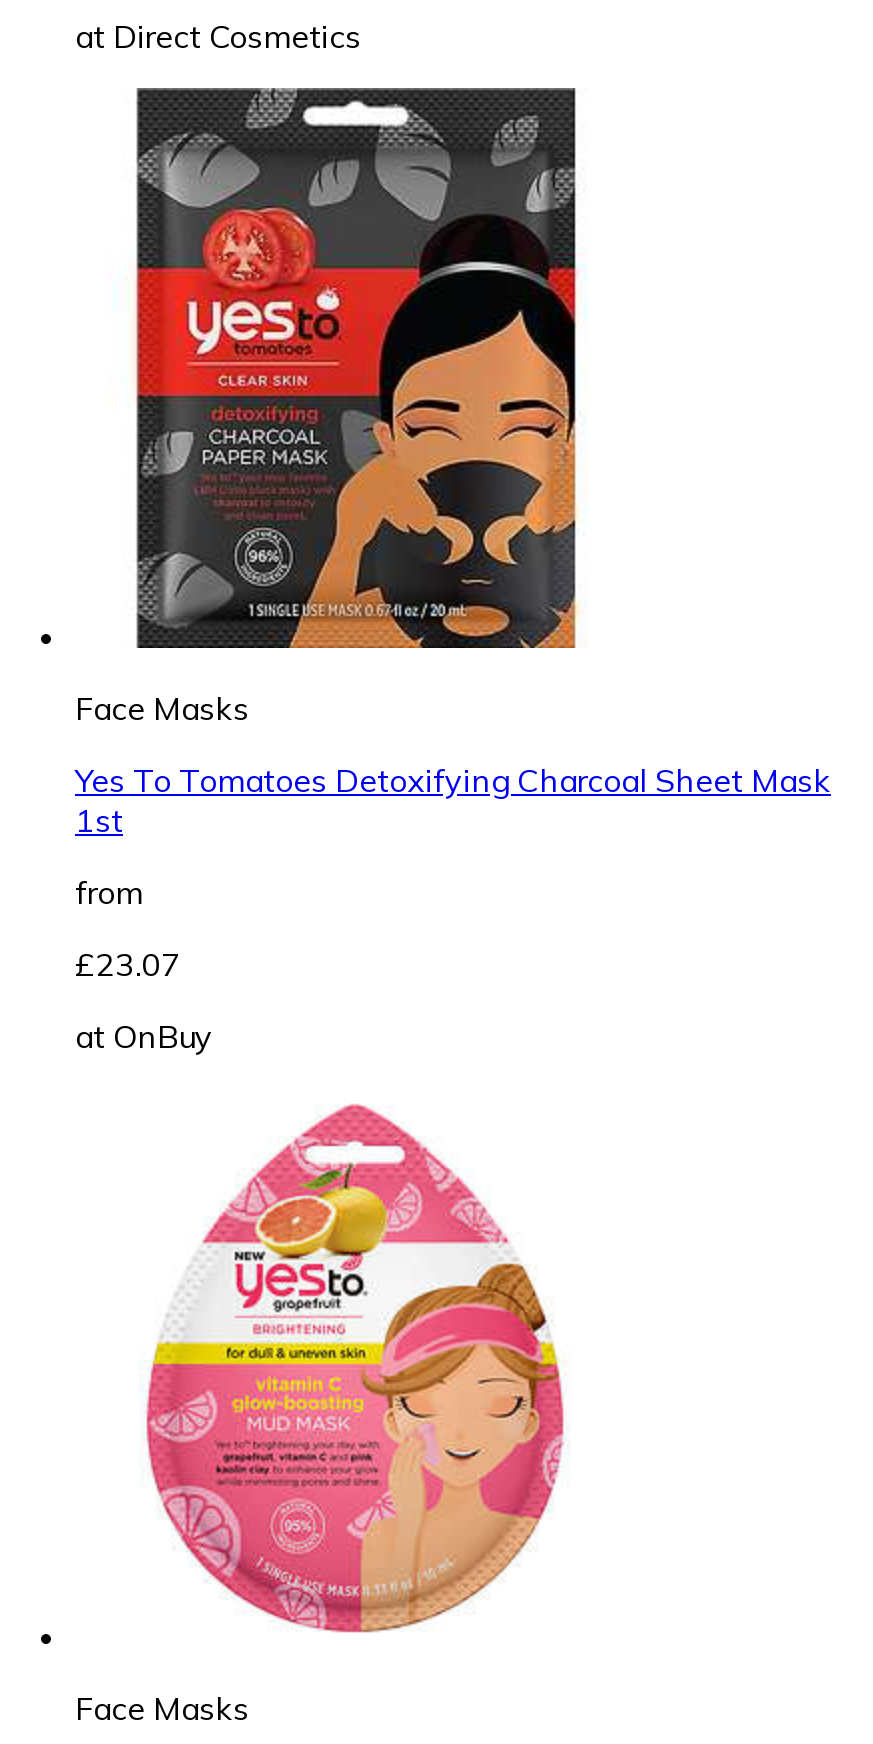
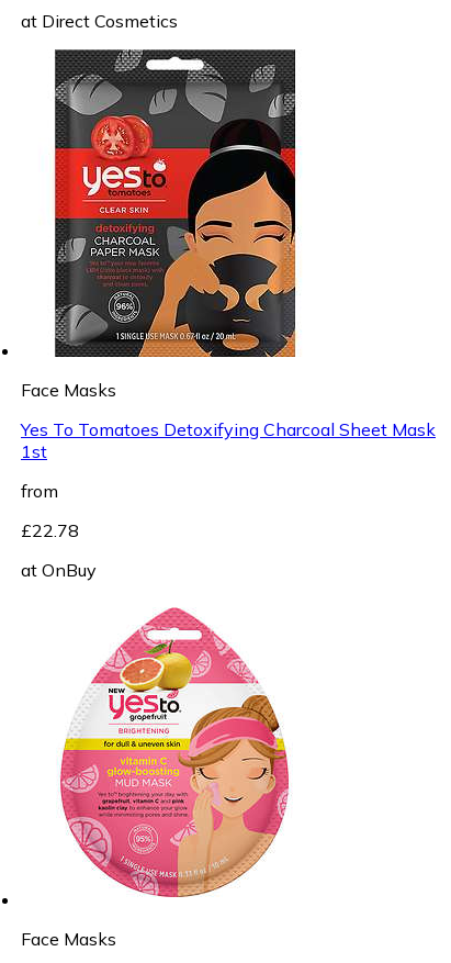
[75,944,181,984] £23.07 -> [21,519,79,541] £22.78

